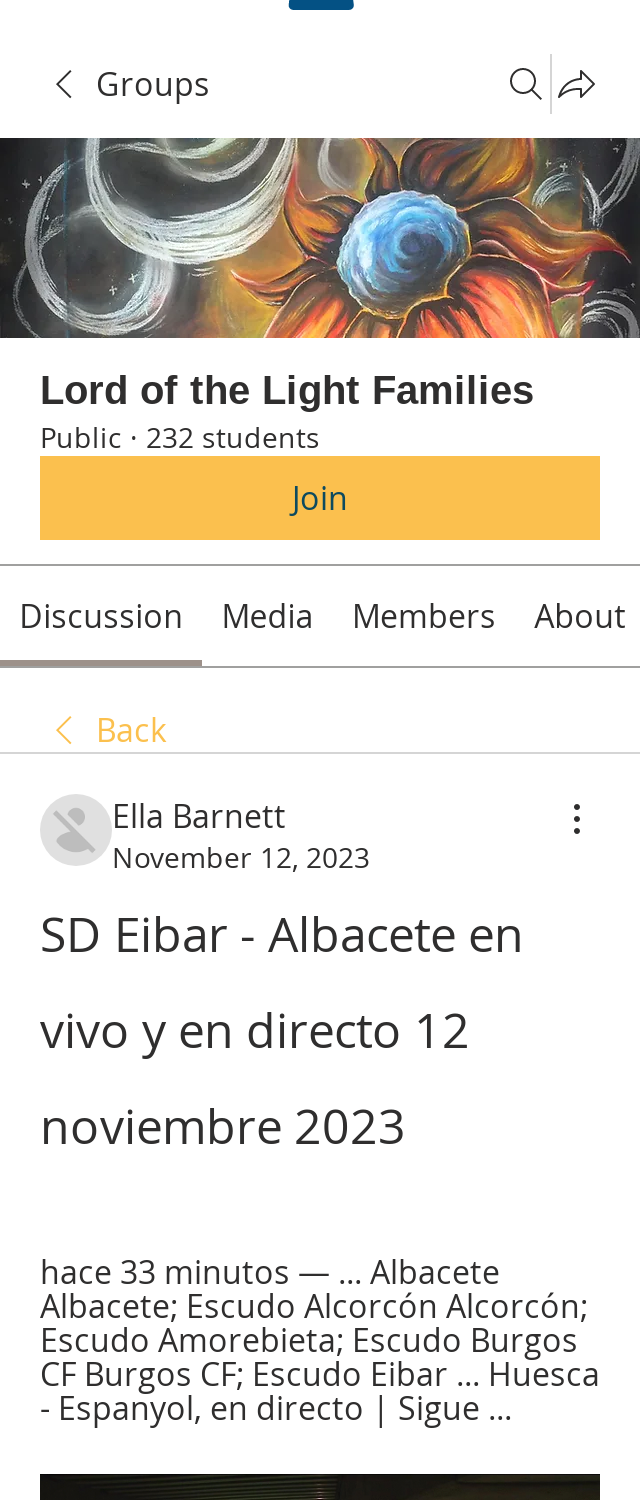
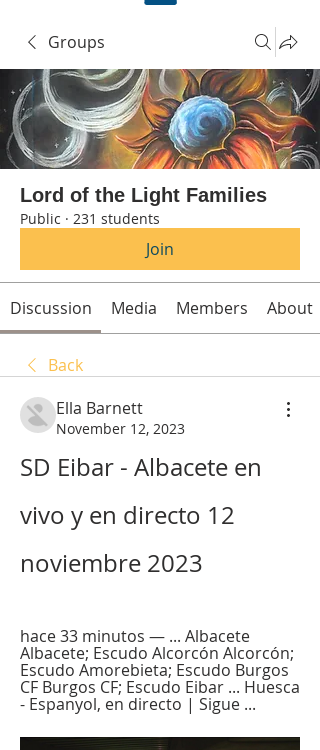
[40,418,320,456] Public · 232 students -> [20,209,160,228] Public · 231 students

